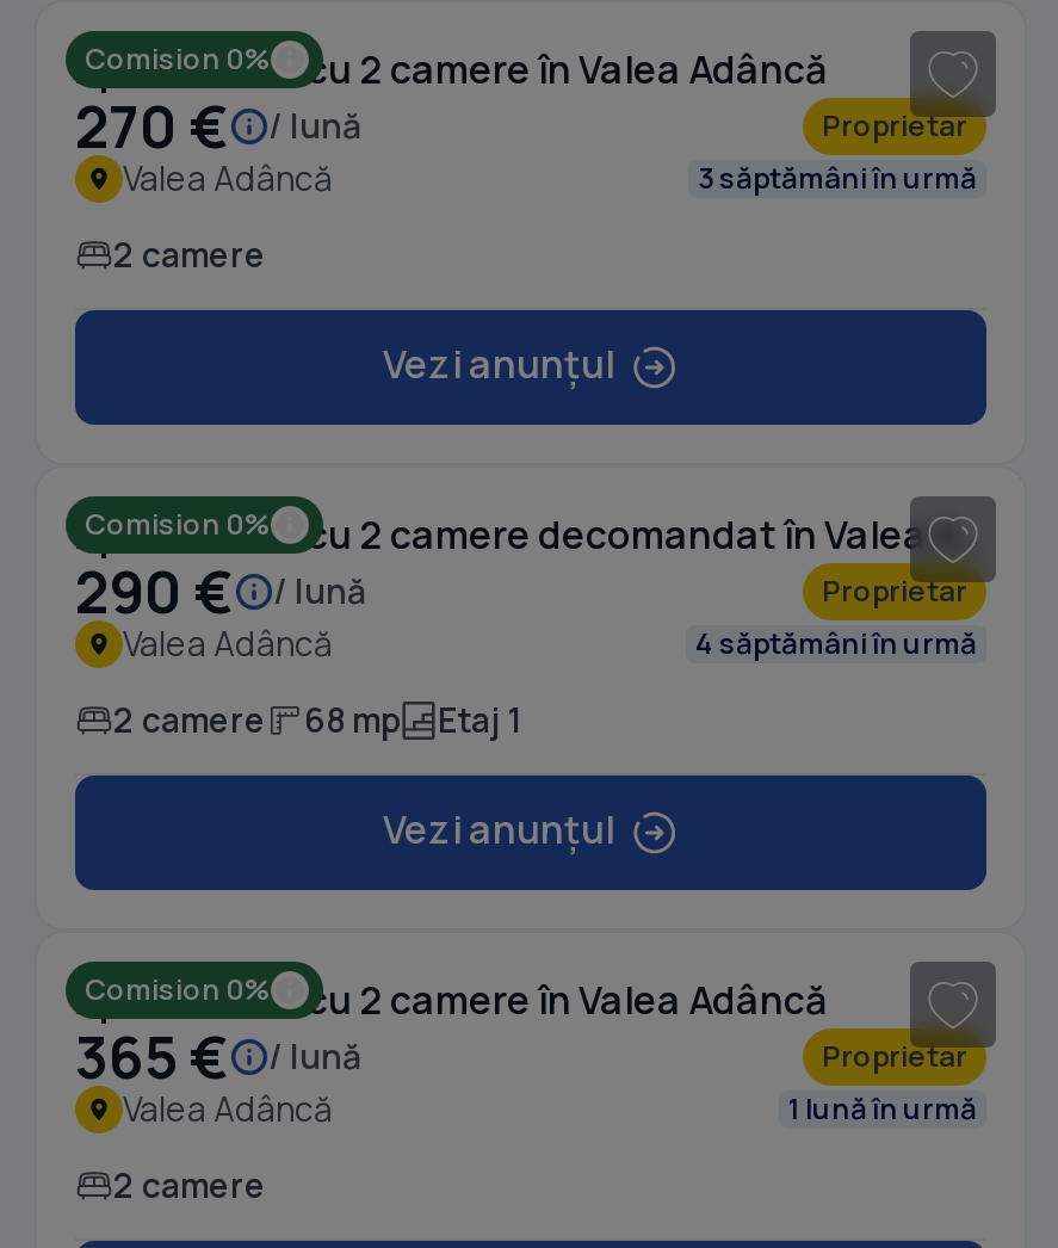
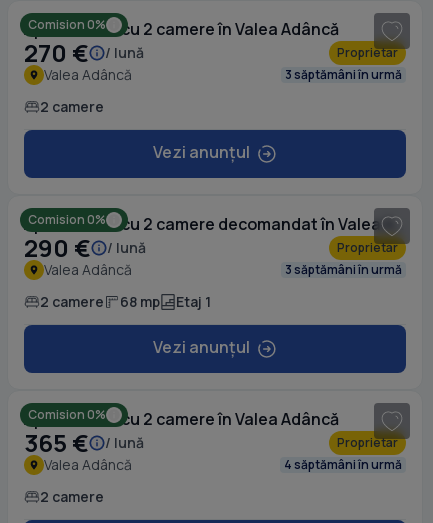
moved [695,623,977,663] -> [284,456,402,473]: 4 săptămâni în urmă
none -> [285,261,402,278] 3 săptămâni în urmă
[788,1088,977,1129] 1 lună în urmă -> none

